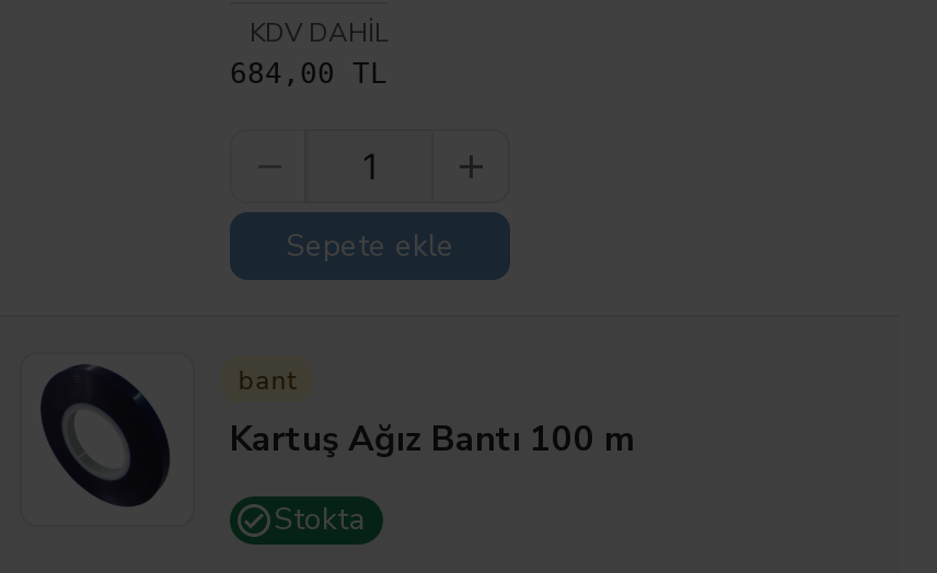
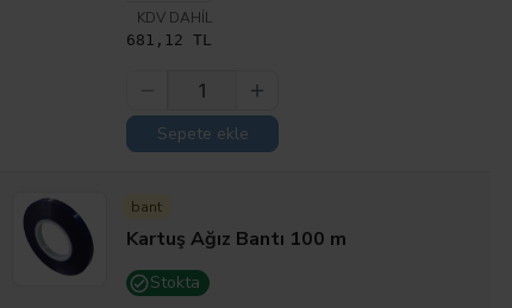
[230,56,387,89] 684,00 TL -> [126,30,212,48] 681,12 TL

